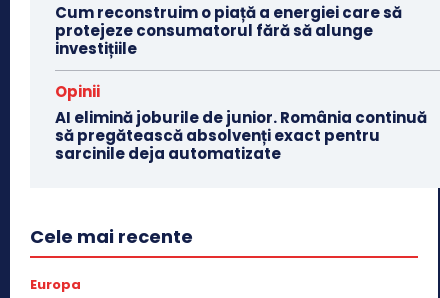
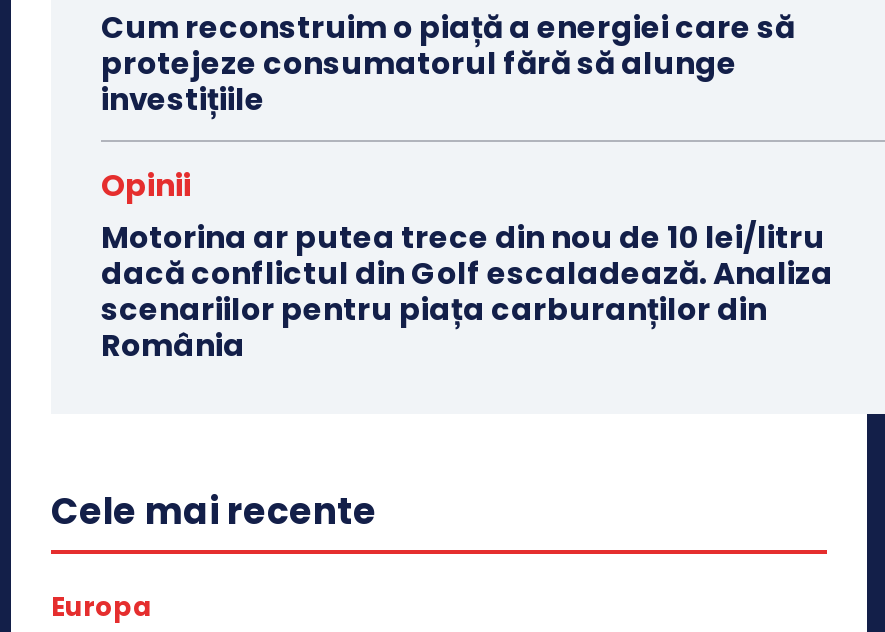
[55,107,427,164] AI elimină joburile de junior. România continuă | să pregătească absolvenți exact pentru | sarcinile deja automatizate -> [101,215,833,365] Motorina ar putea trece din nou de 10 lei/litru | dacă conflictul din Golf escaladează. Analiza | scenariilor pentru piața carburanților din | România

